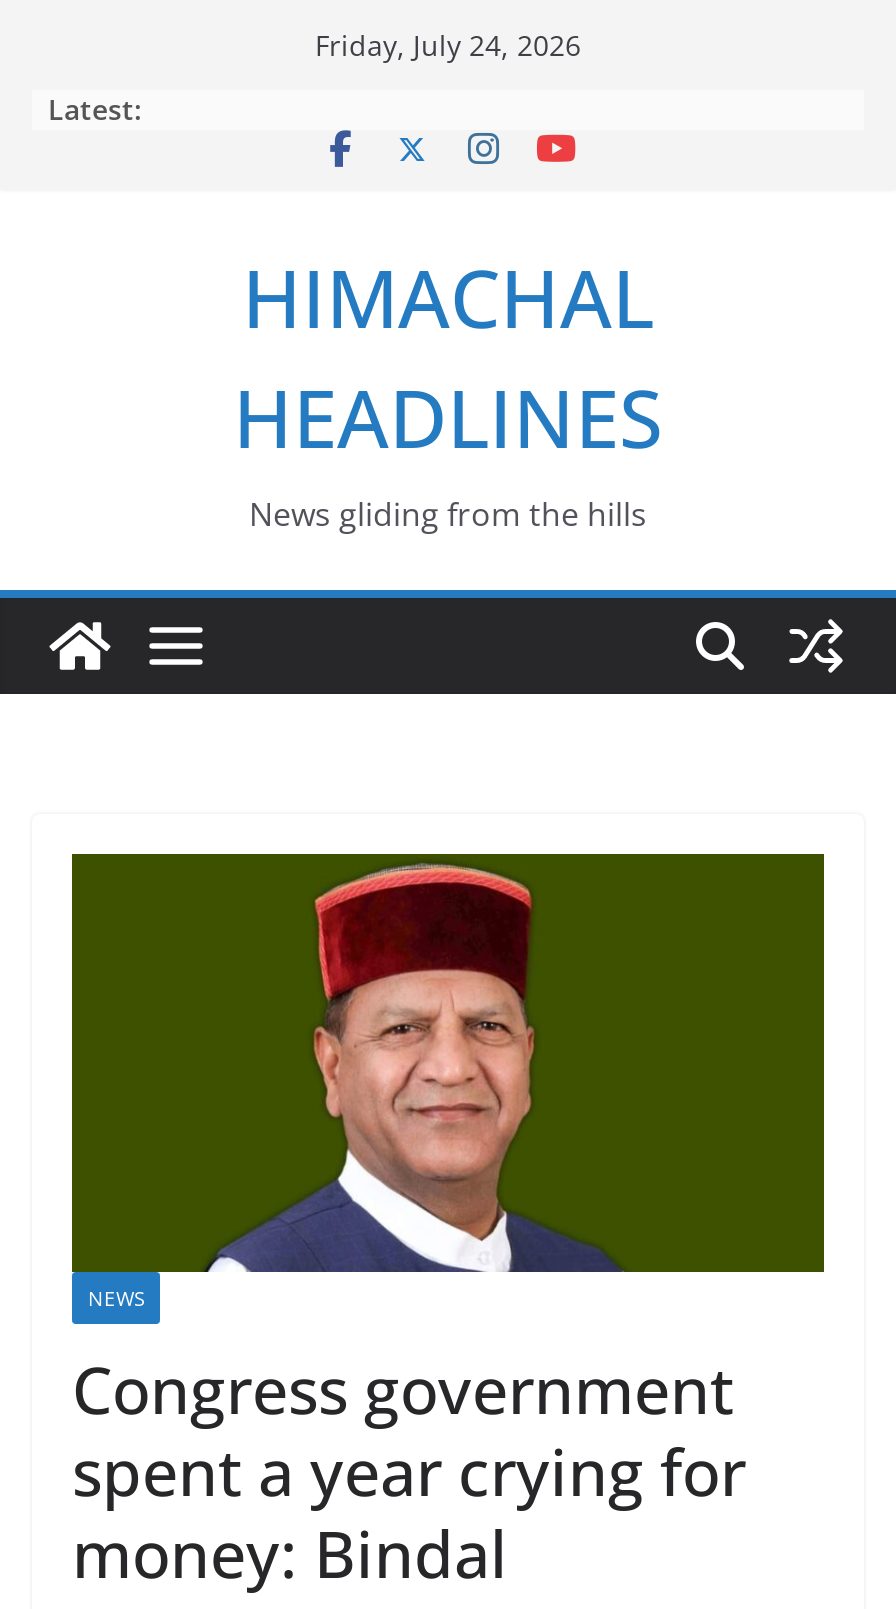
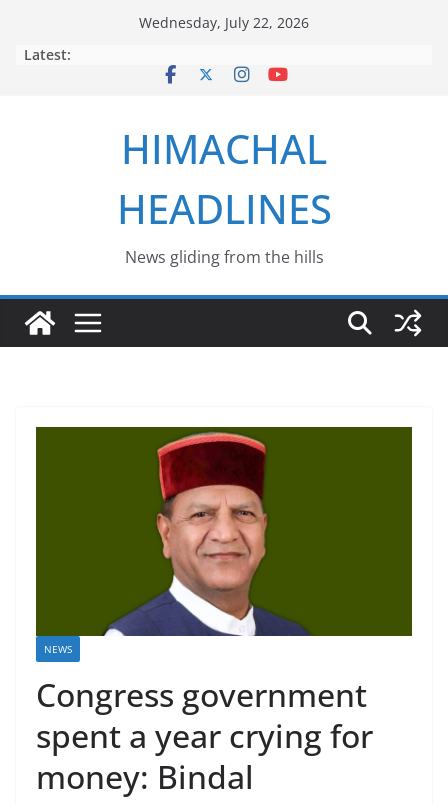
[315,26,581,64] Friday, July 24, 2026 -> [139,13,309,32] Wednesday, July 22, 2026

